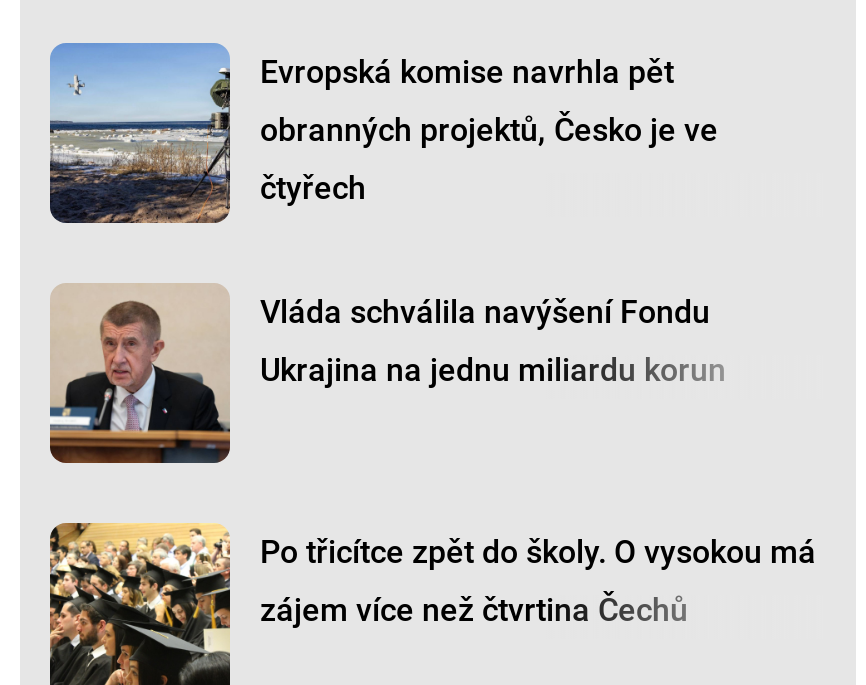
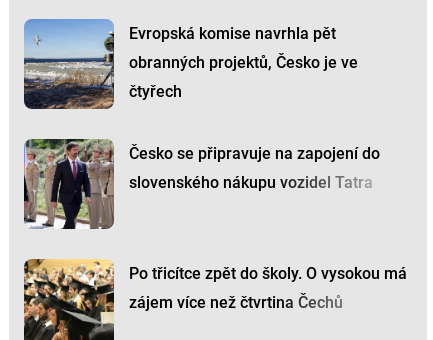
[50,283,710,465] [image] | Vláda schválila navýšení Fondu -> [23,138,380,229] [image] | Česko se připravuje na zapojení do
[260,351,726,389] Ukrajina na jednu miliardu korun -> [129,173,373,192] slovenského nákupu vozidel Tatra

